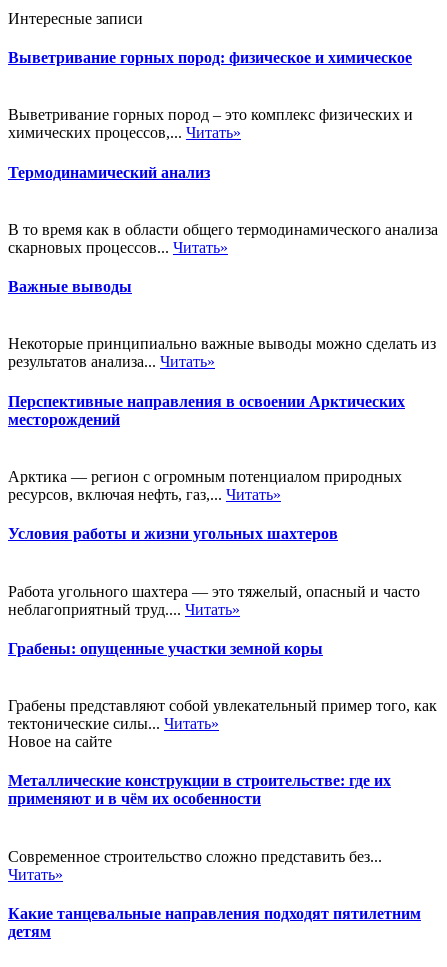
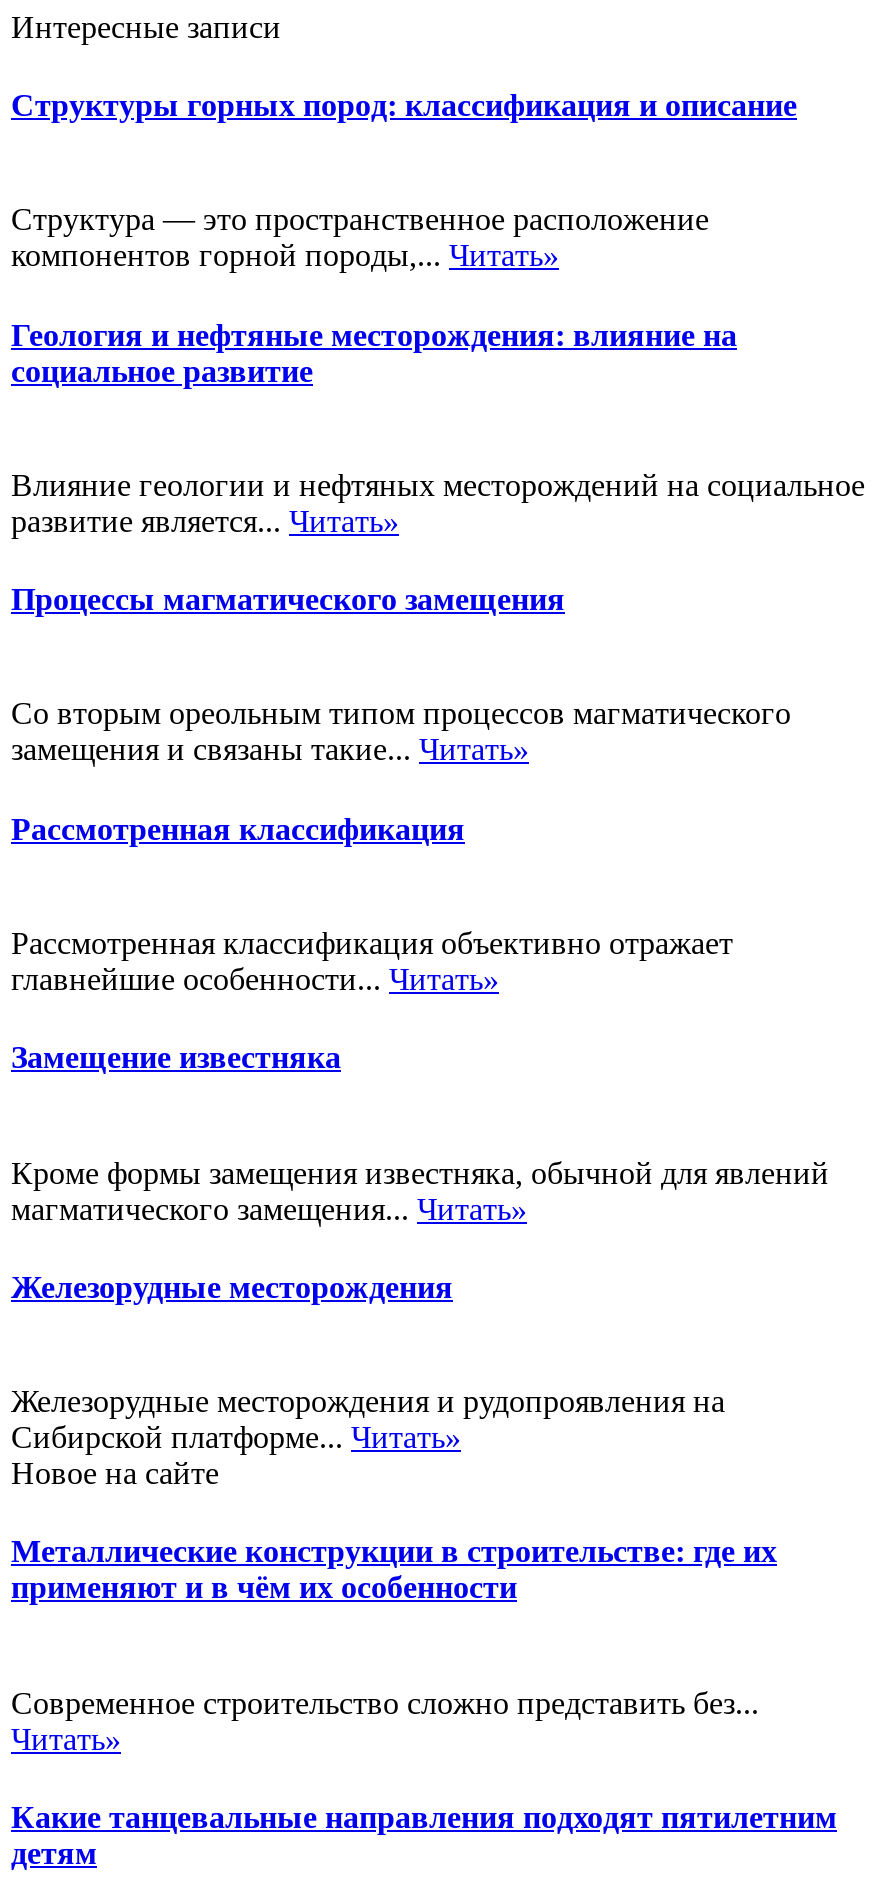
[8,49,412,66] Выветривание горных пород: физическое и химическое -> [11,88,797,122] Структуры горных пород: классификация и описание
[8,106,413,141] Выветривание горных пород – это комплекс физических и | химических процессов,... Читать» -> [11,203,709,273] Структура — это пространственное расположение | компонентов горной породы,... Читать»
[8,164,210,181] Термодинамический анализ -> [11,317,737,387] Геология и нефтяные месторождения: влияние на | социальное развитие
[8,221,438,256] В то время как в области общего термодинамического анализа | скарновых процессов... Читать» -> [11,468,865,538] Влияние геологии и нефтяных месторождений на социальное | развитие является... Читать»
[8,278,132,295] Важные выводы -> [11,582,565,616] Процессы магматического замещения
[8,335,436,370] Некоторые принципиально важные выводы можно сделать из | результатов анализа... Читать» -> [11,697,791,767] Со вторым ореольным типом процессов магматического | замещения и связаны такие... Читать»
[8,393,405,428] Перспективные направления в освоении Арктических | месторождений -> [11,811,465,845] Рассмотренная классификация
[8,468,402,503] Арктика — регион с огромным потенциалом природных | ресурсов, включая нефть, газ,... Читать» -> [11,926,733,996] Рассмотренная классификация объективно отражает | главнейшие особенности... Читать»
[8,525,338,542] Условия работы и жизни угольных шахтеров -> [11,1041,341,1075] Замещение известняка
[8,582,420,617] Работа угольного шахтера — это тяжелый, опасный и часто | неблагоприятный труд.... Читать» -> [11,1155,829,1225] Кроме формы замещения известняка, обычной для явлений | магматического замещения... Читать»
[8,640,323,657] Грабены: опущенные участки земной коры -> [11,1270,453,1304] Железорудные месторождения
[8,697,437,732] Грабены представляют собой увлекательный пример того, как | тектонические силы... Читать» -> [11,1384,725,1454] Железорудные месторождения и рудопроявления на | Сибирской платформе... Читать»

